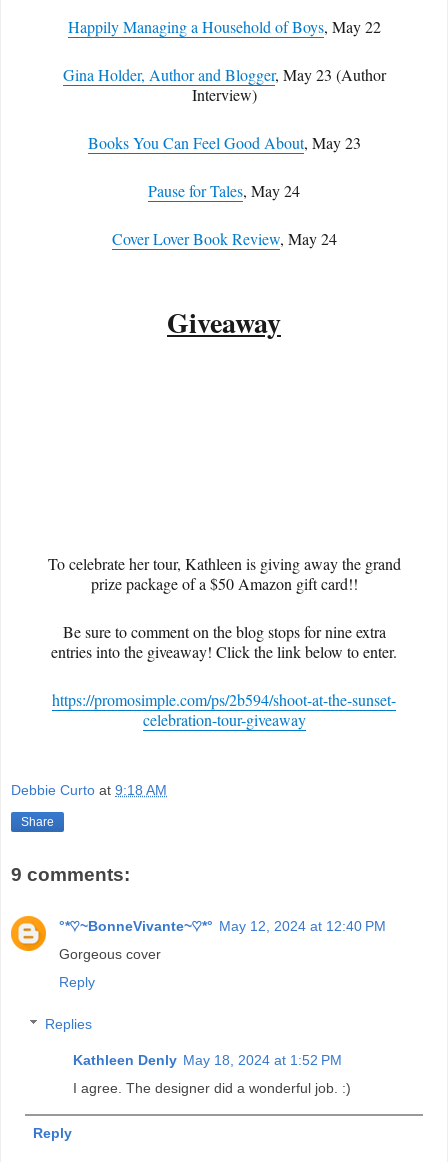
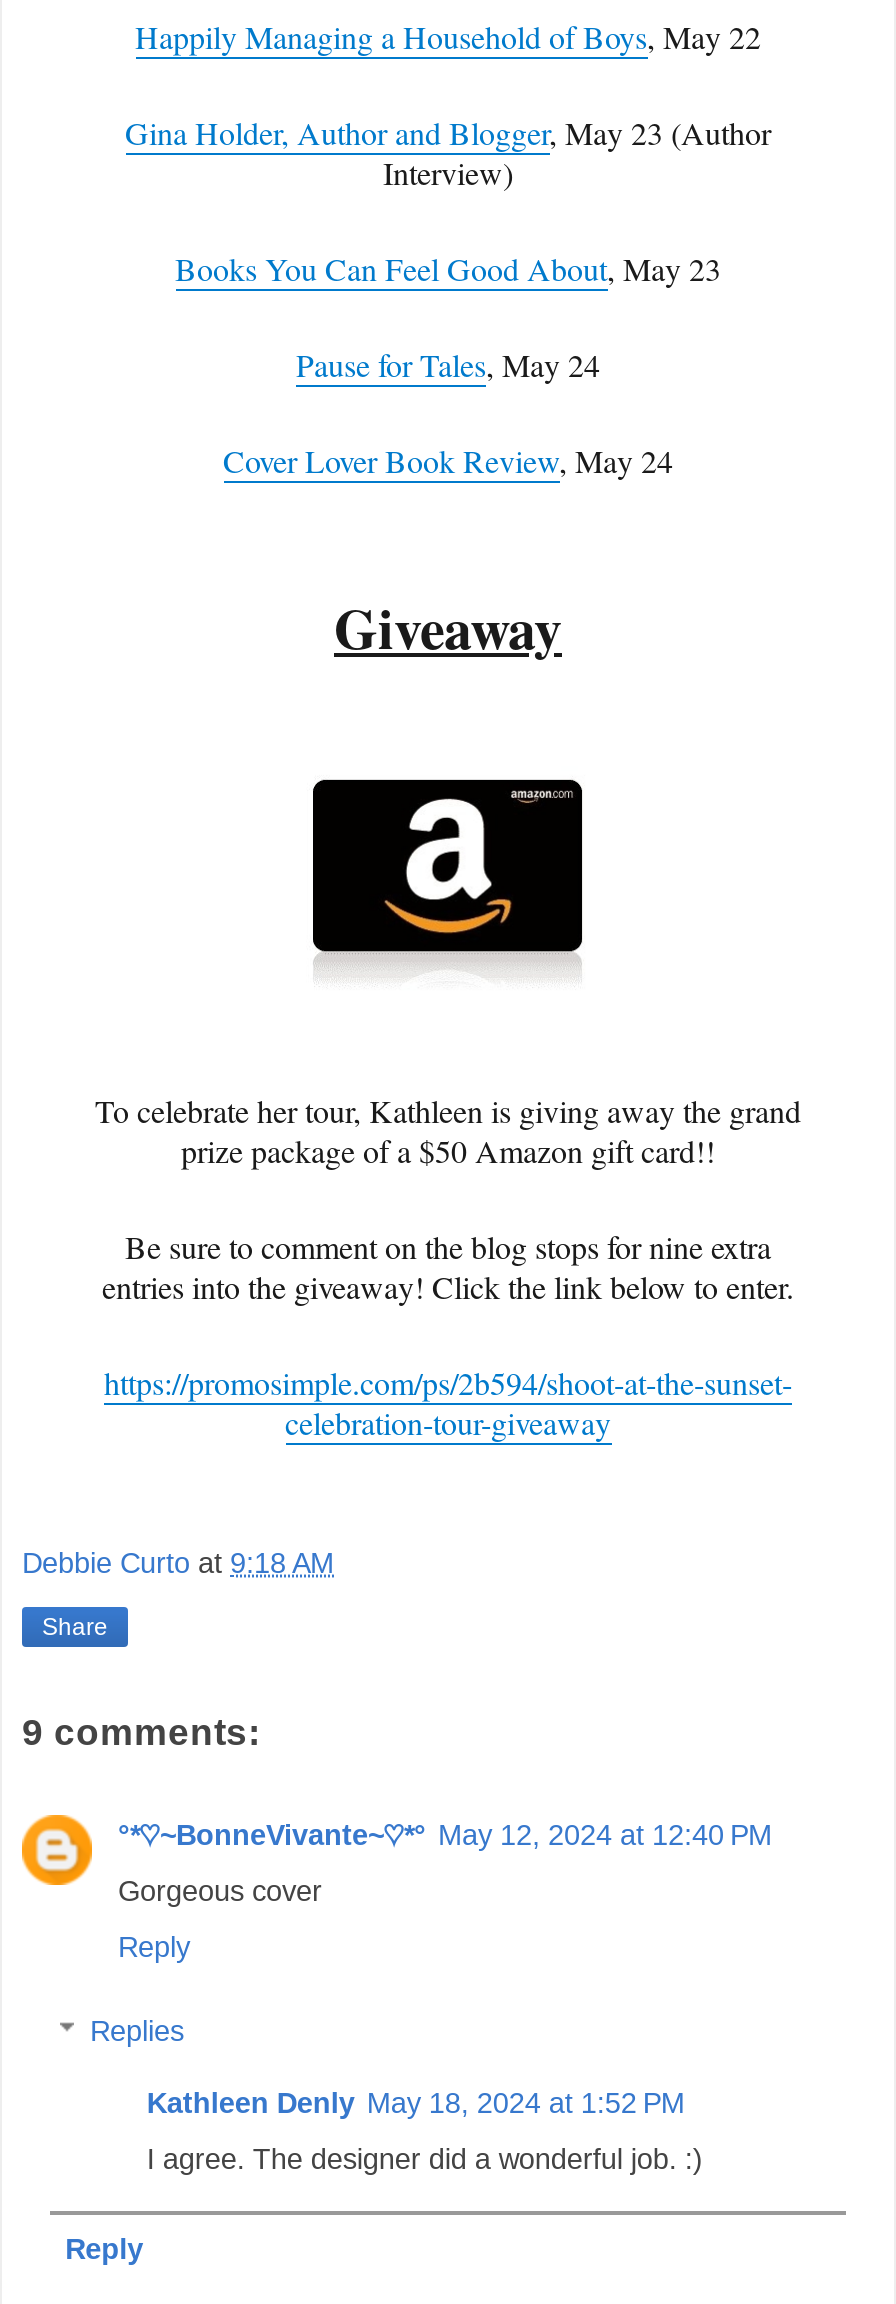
none -> [310,777,584,969] [image]

